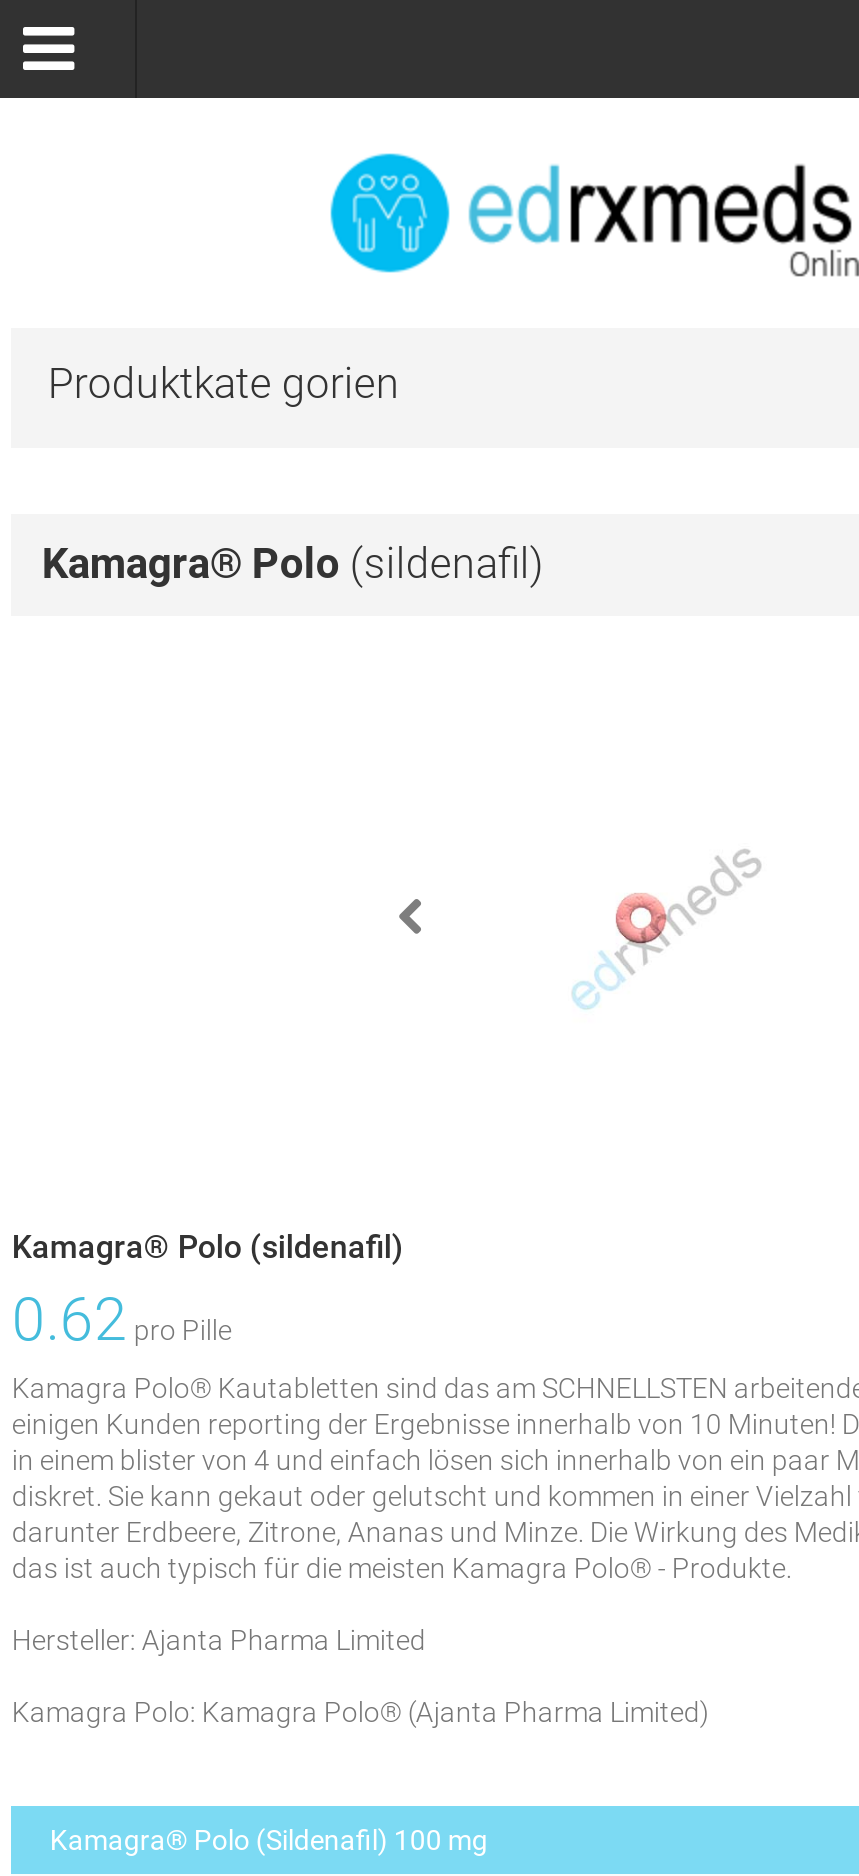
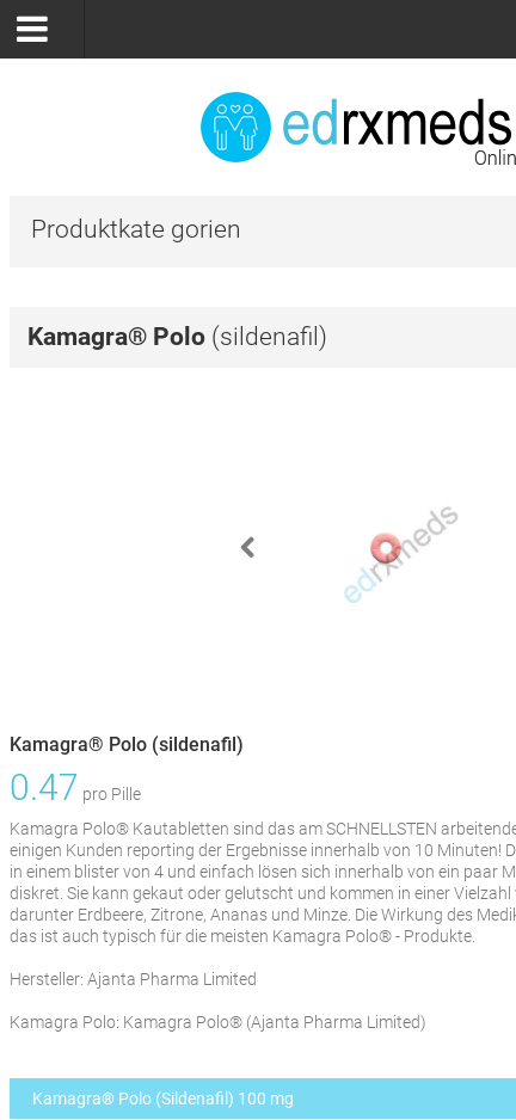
[12,1284,232,1354] 0.62 pro Pille -> [10,767,141,808] 0.47 pro Pille

